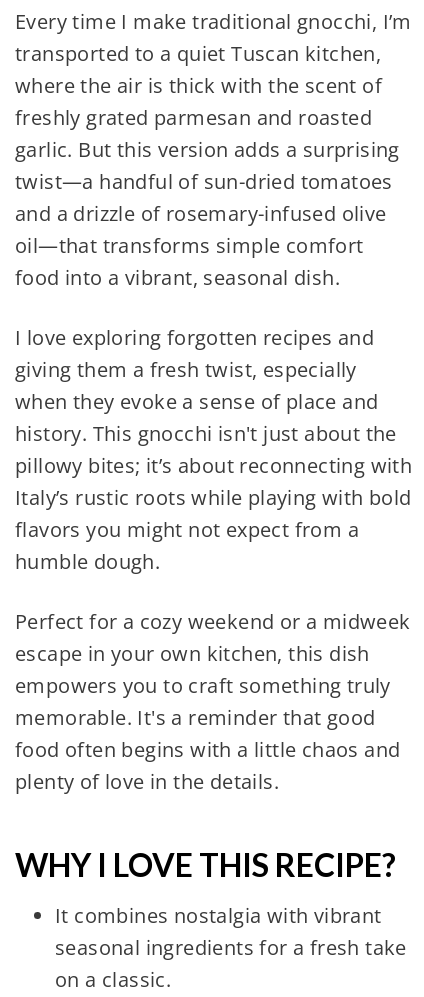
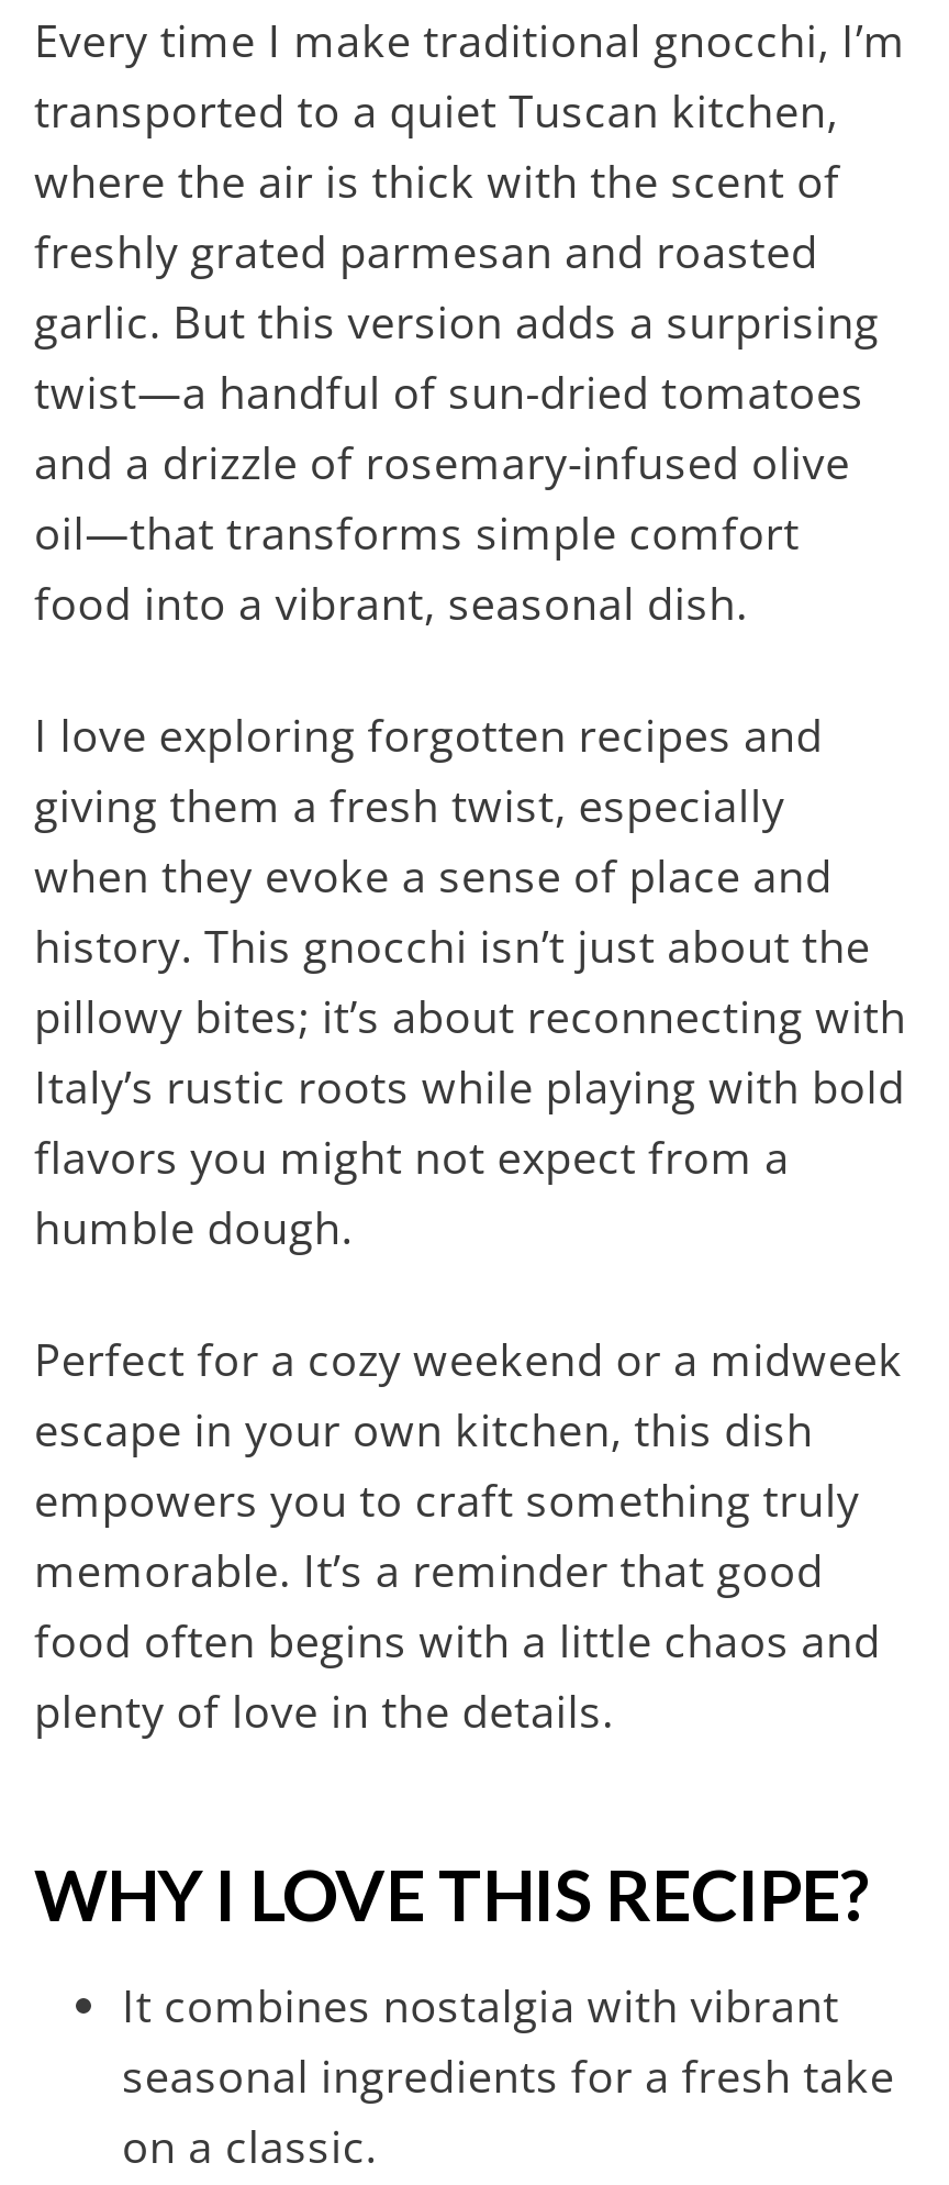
[15,420,397,447] history. This gnocchi isn't just about the -> [34,918,871,977] history. This gnocchi isn’t just about the
[15,704,375,731] memorable. It's a reminder that good -> [34,1542,824,1601] memorable. It’s a reminder that good

